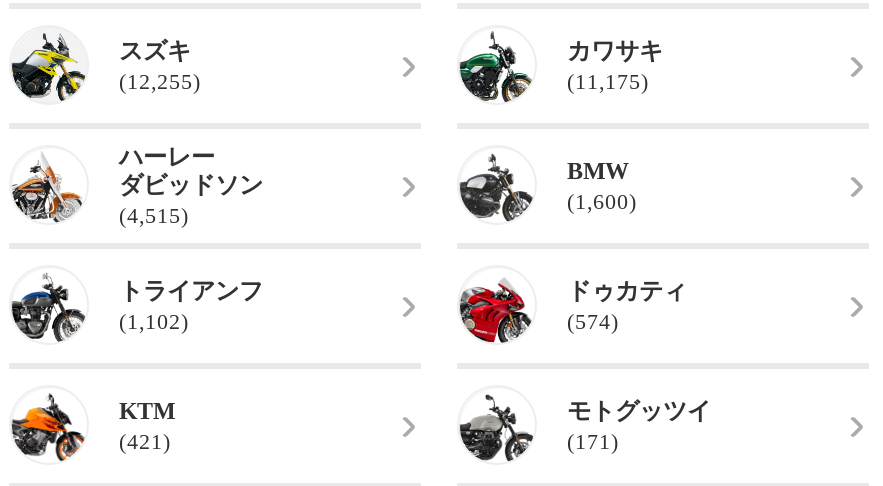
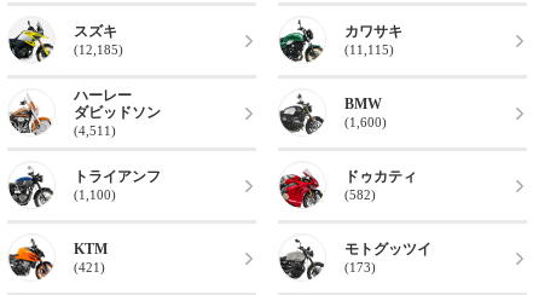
[119,69,201,93] (12,255) -> [74,42,123,57] (12,185)
[567,69,649,93] (11,175) -> [344,42,394,57] (11,115)
[119,203,189,227] (4,515) -> [74,123,116,138] (4,511)
[119,309,189,333] (1,102) -> [74,187,116,202] (1,100)
[567,309,619,333] (574) -> [344,187,376,202] (582)
[567,429,619,453] (171) -> [344,260,376,274] (173)

